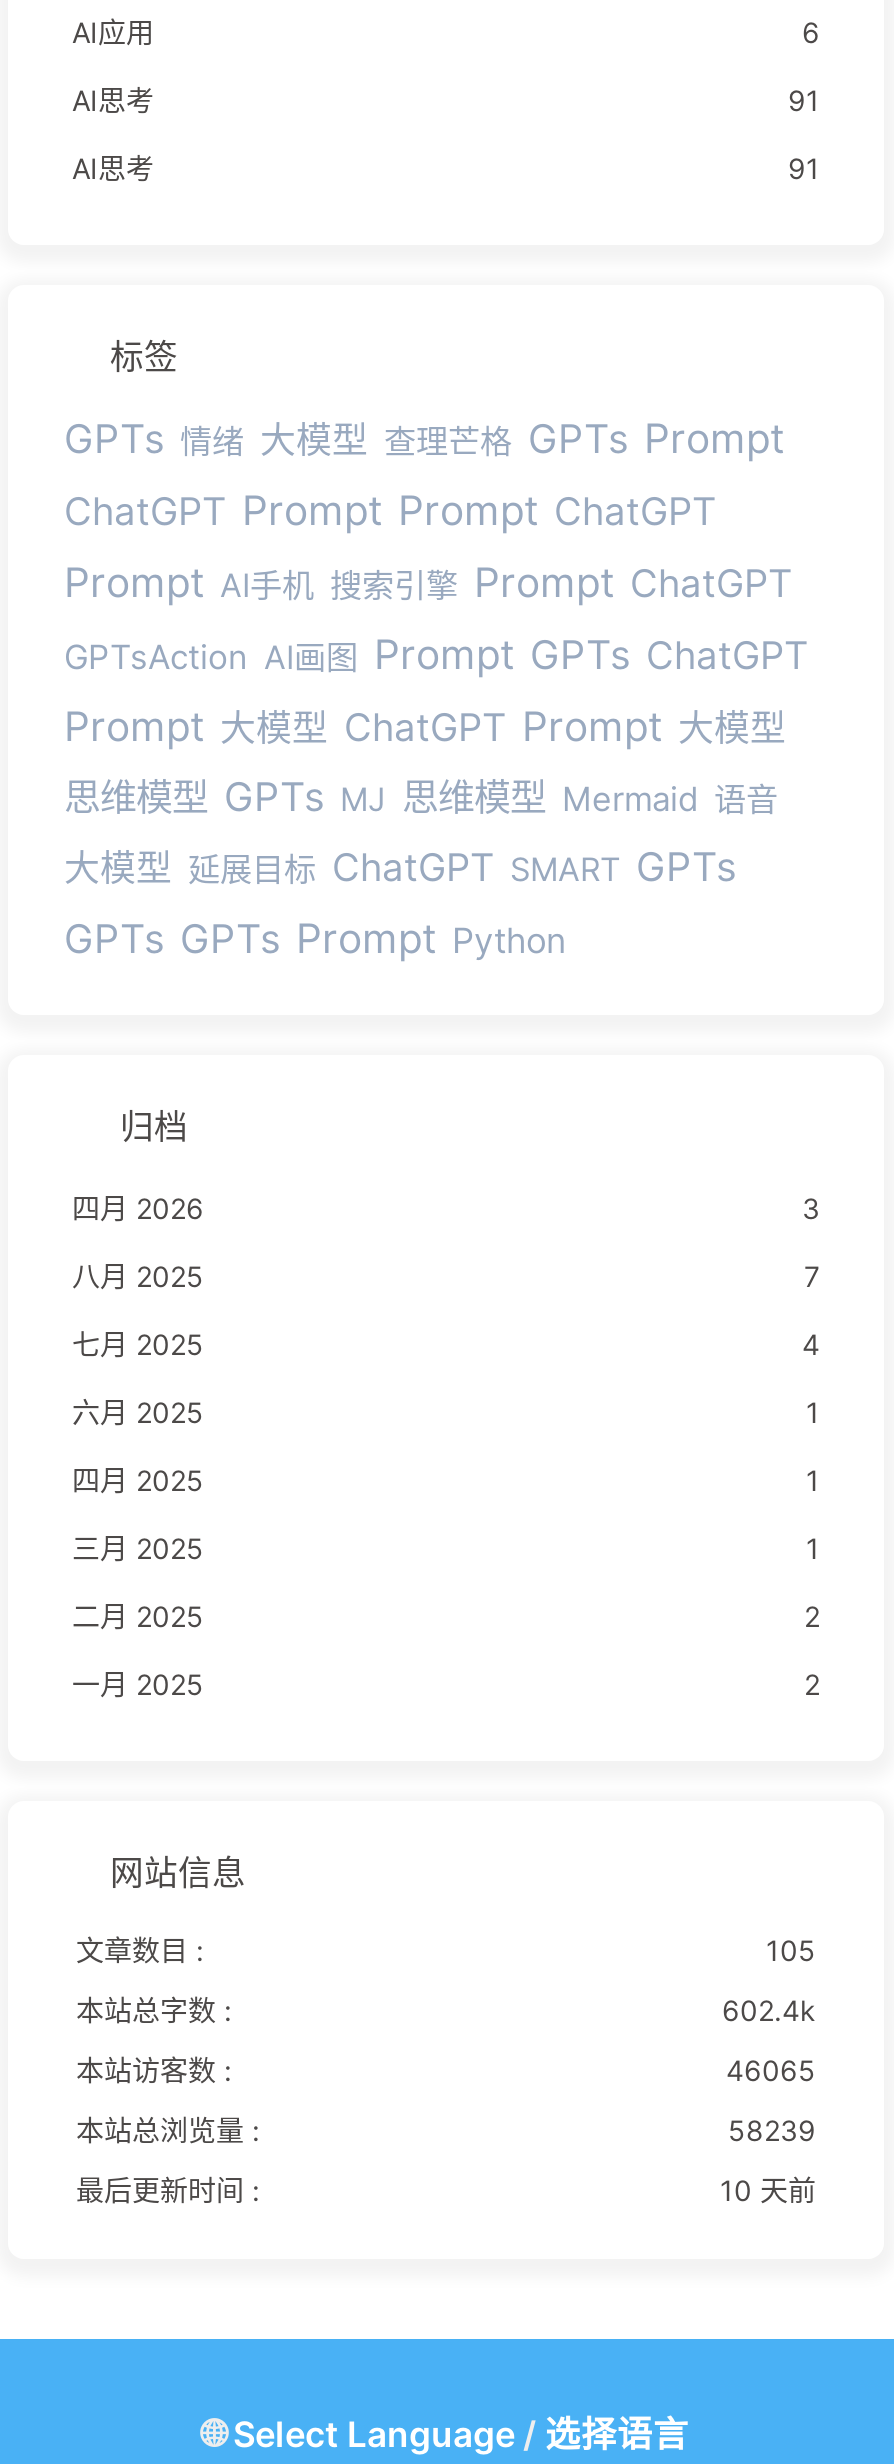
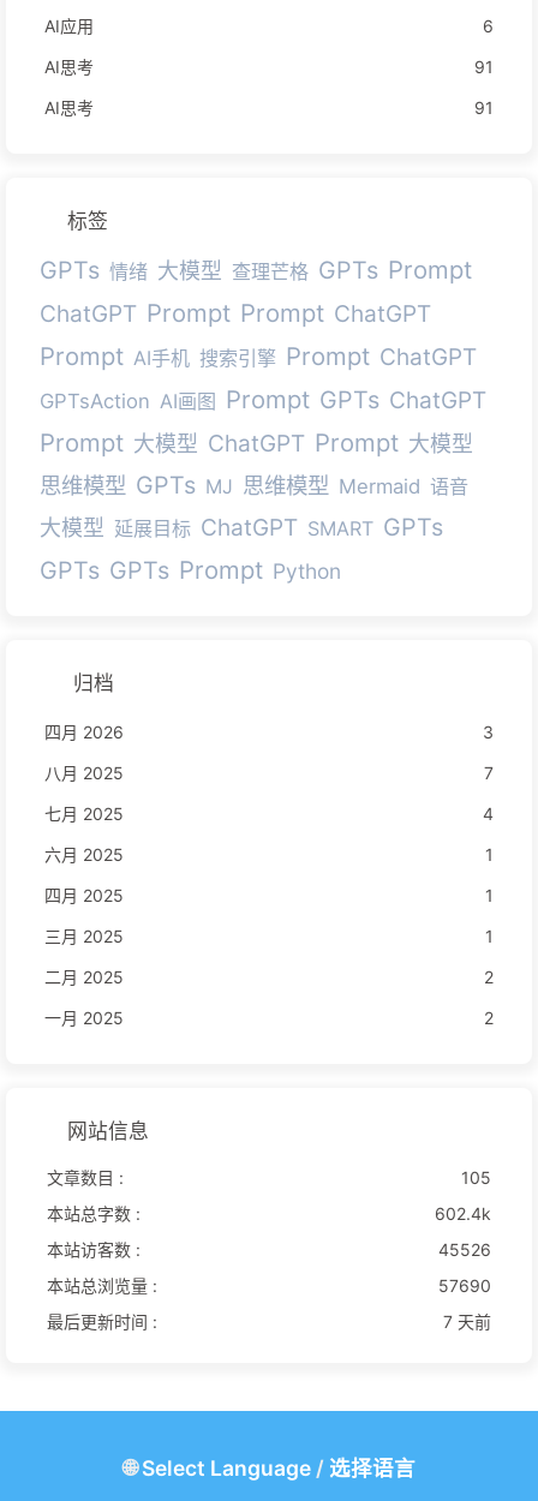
[726,2053,816,2087] 46065 -> [438,1239,491,1259] 45526
[728,2113,816,2147] 58239 -> [438,1275,491,1295] 57690
[720,2173,816,2207] 10 天前 -> [443,1311,491,1331] 7 天前

